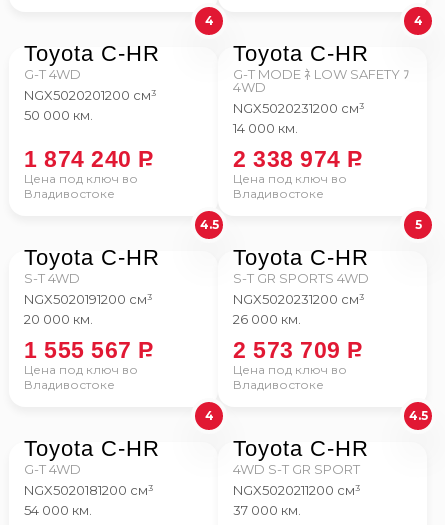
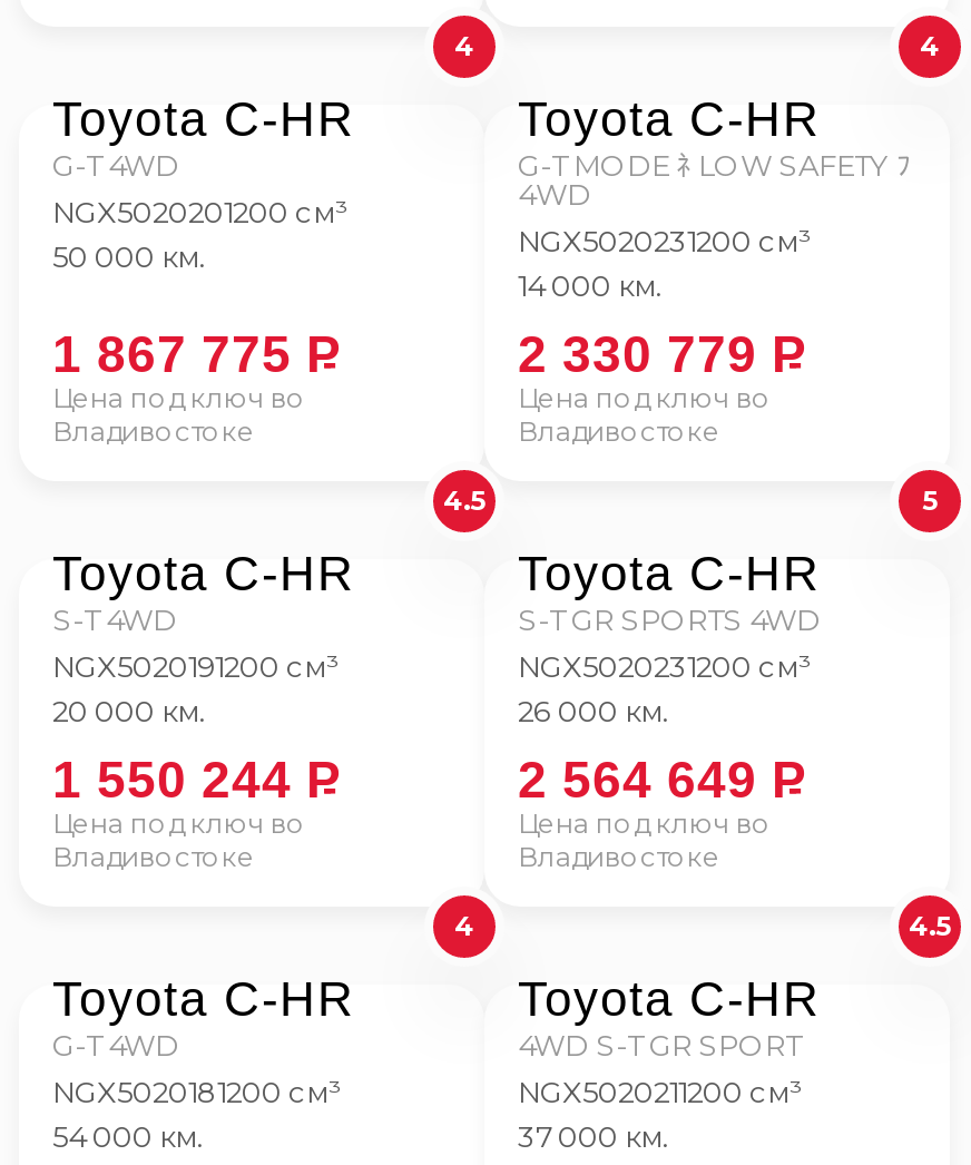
[24,146,153,172] 1 874 240 P -> [52,325,341,383] 1 867 775 P
[233,146,362,172] 2 338 974 P -> [518,325,806,383] 2 330 779 P
[24,337,153,363] 1 555 567 P -> [52,751,341,809] 1 550 244 P
[233,337,362,363] 2 573 709 P -> [518,751,806,809] 2 564 649 P

